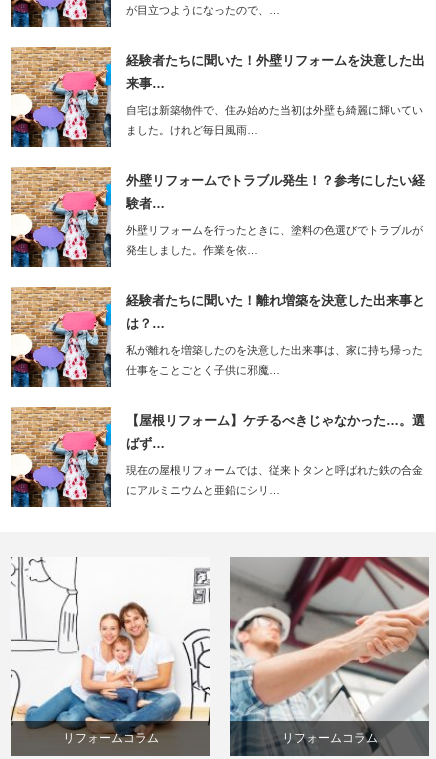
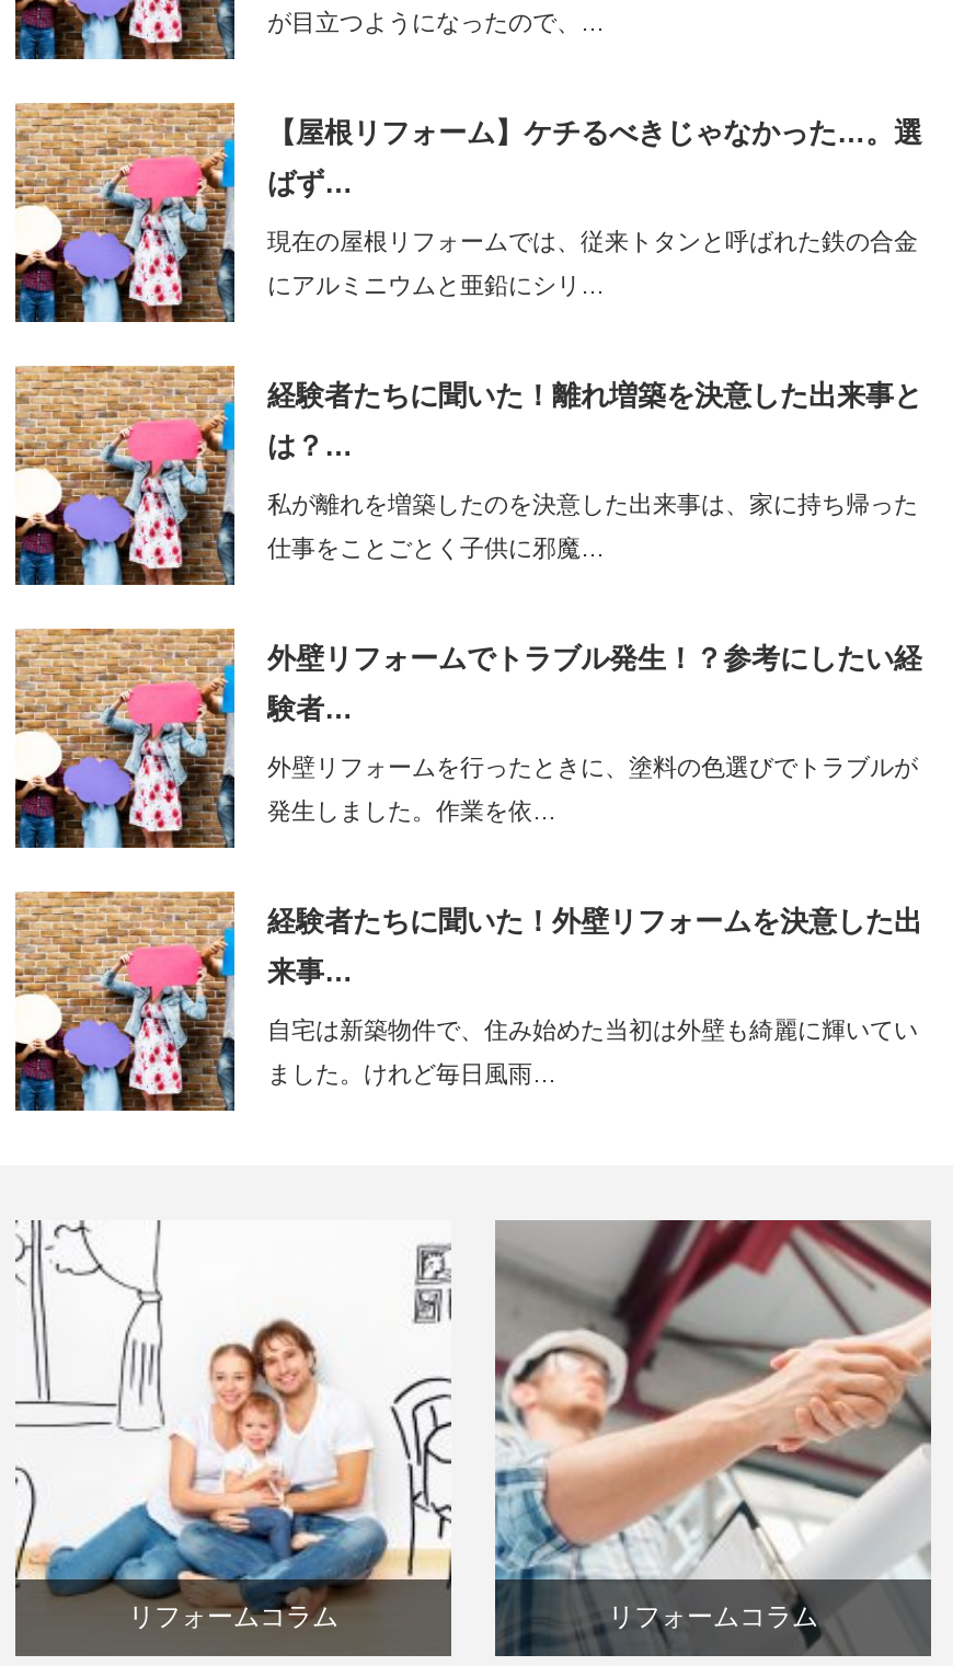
moved [9,45,425,149] -> [11,887,922,1115]: [image] | 経験者たちに聞いた！外壁リフォームを決意した出 | 来事… | 自宅は新築物件で、住み始めた当初は外壁も綺麗に輝いてい | ました。けれど毎日風雨…
moved [126,173,425,496] -> [267,116,922,824]: 外壁リフォームでトラブル発生！？参考にしたい経 | 験者… | 外壁リフォームを行ったときに、塗料の色選びでトラブルが | ... | 現在の屋根リフォームでは、従来トタンと呼ばれた鉄の合金 | にアルミニウムと亜鉛にシリ…

